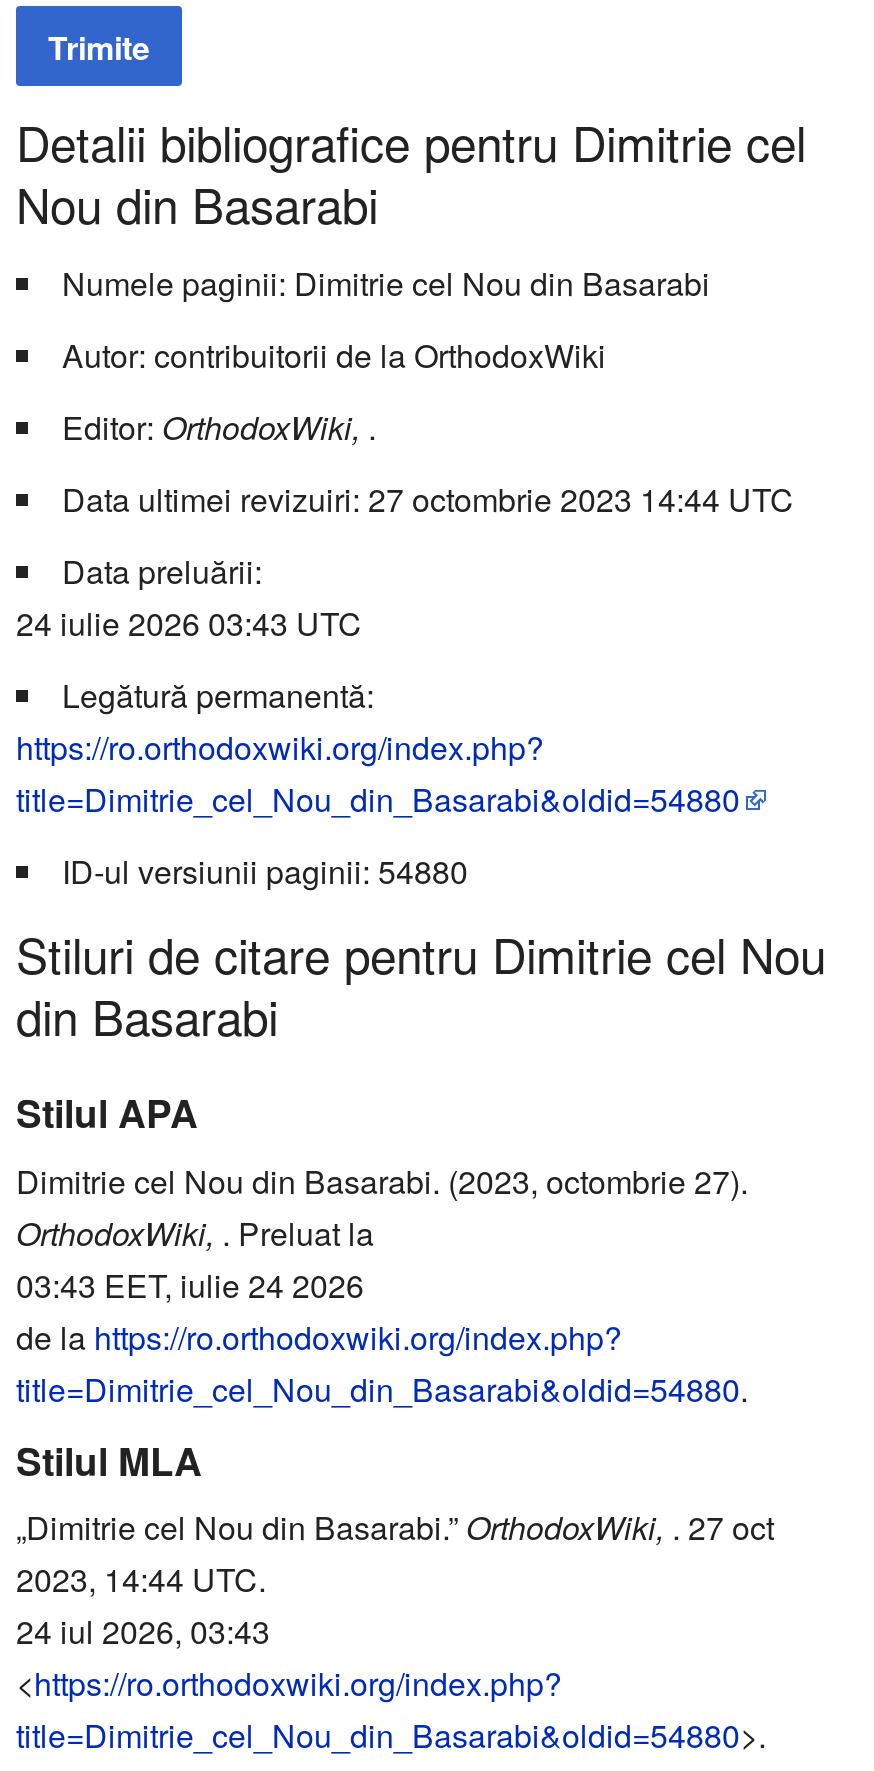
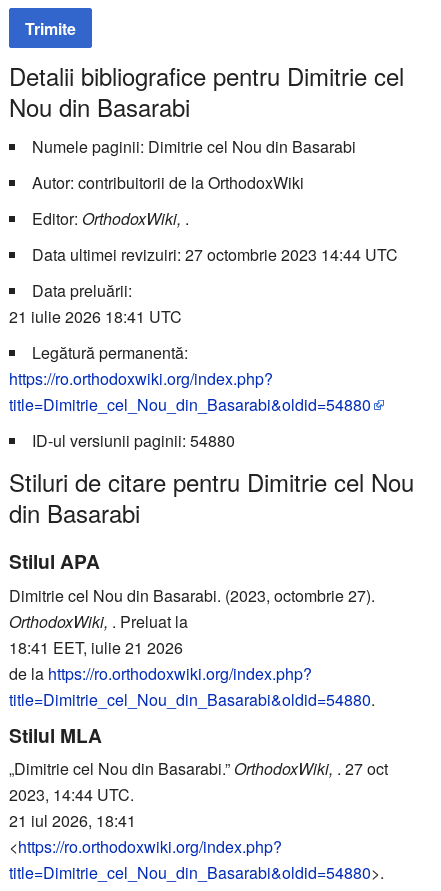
[16,600,362,646] 24 iulie 2026 03:43 UTC -> [9,305,182,328] 21 iulie 2026 18:41 UTC
[16,1262,364,1308] 03:43 EET, iulie 24 2026 -> [9,636,183,659] 18:41 EET, iulie 21 2026
[16,1608,270,1654] 24 iul 2026, 03:43 -> [9,809,136,832] 21 iul 2026, 18:41

